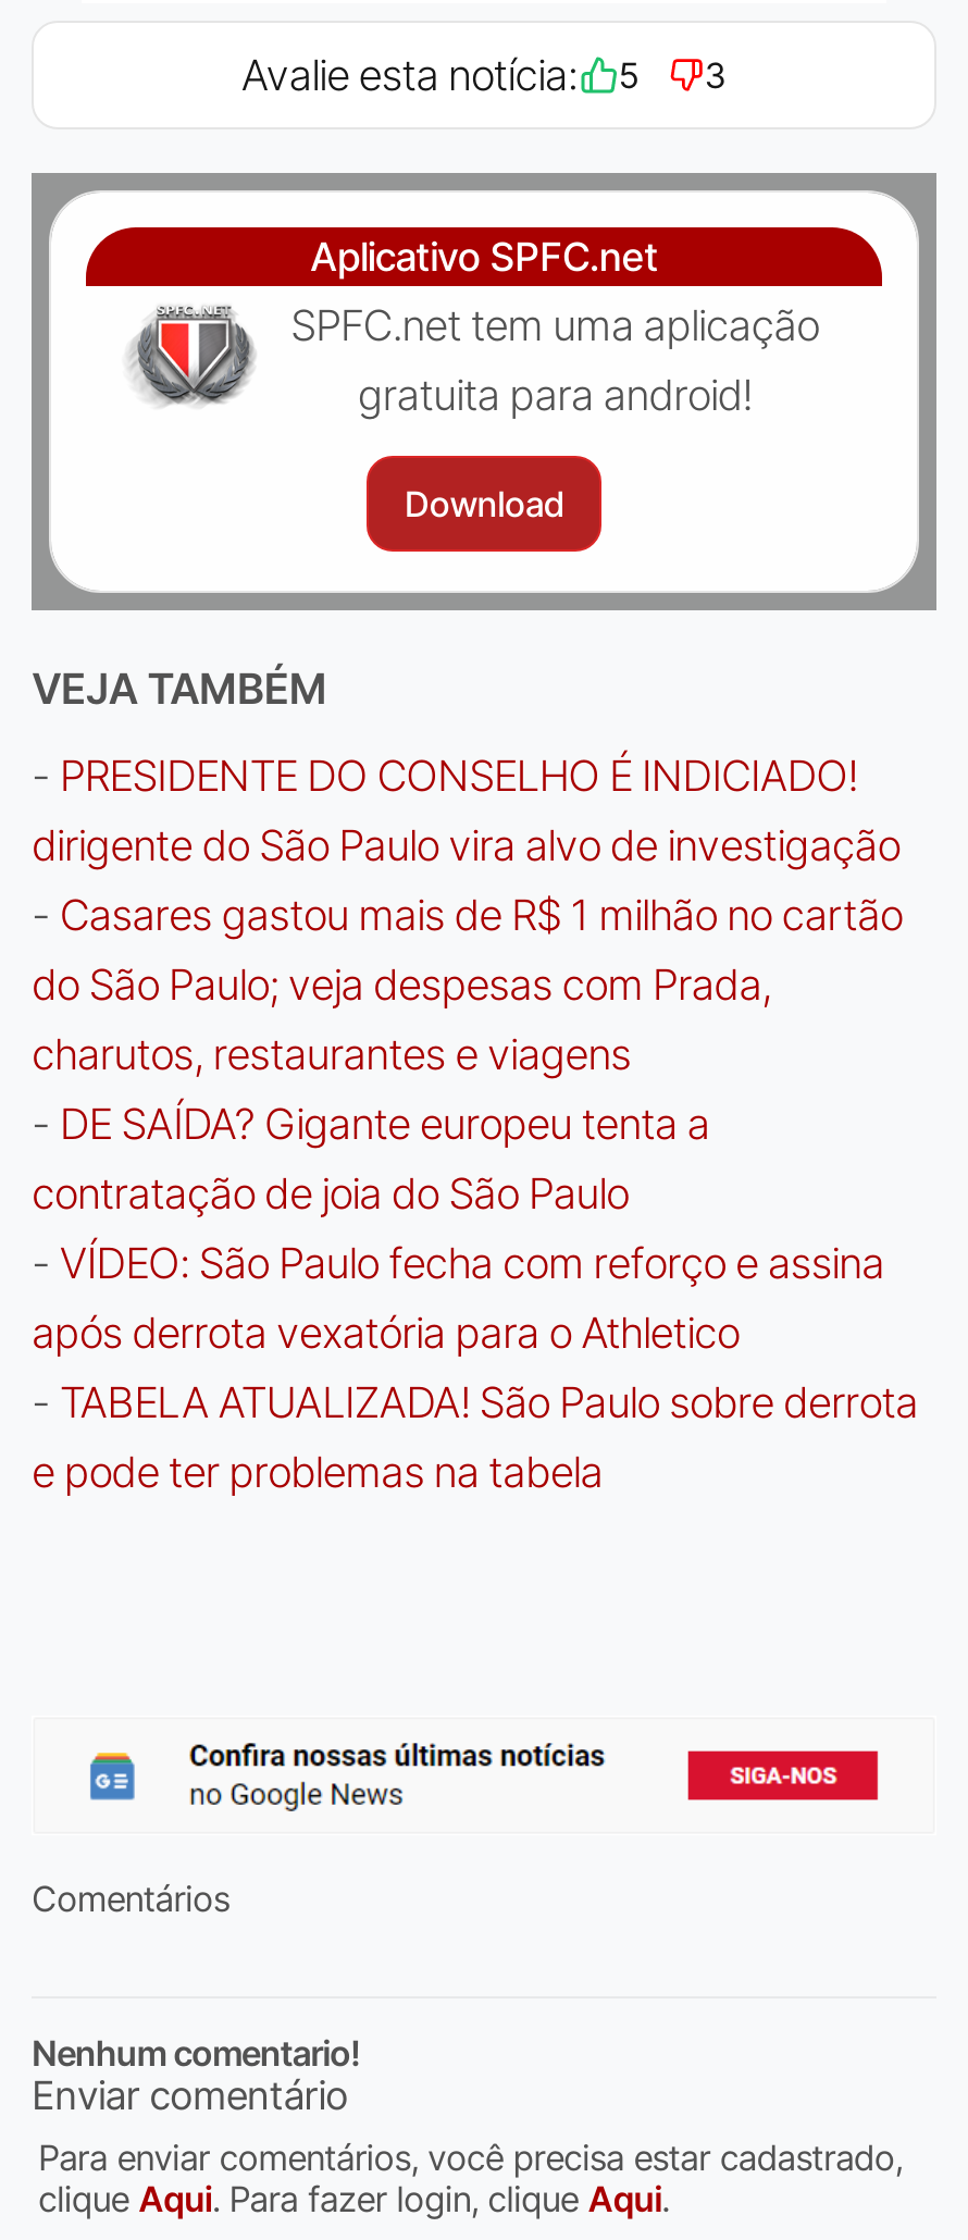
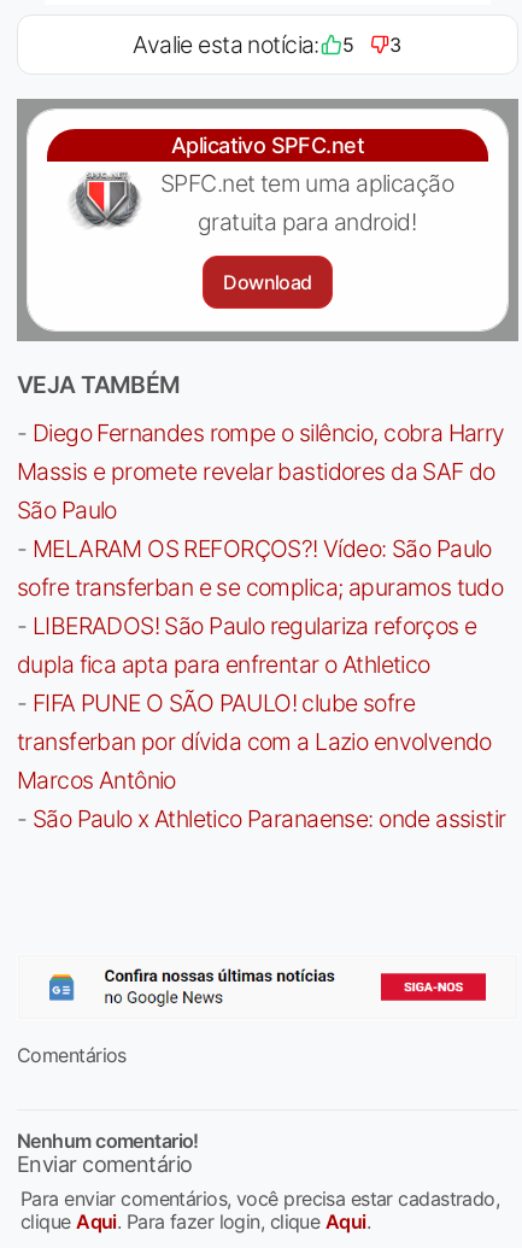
[32,749,918,1497] - PRESIDENTE DO CONSELHO É INDICIADO! | dirigente do São Paulo vira alvo de investigação | - Casares gastou mais de R$ 1 milhão no cartão | do São Paulo; veja despesas com Prada, | charutos, restaurantes e viagens | - DE SAÍDA? Gigante europeu tenta a | contratação de joia do São Paulo | - VÍDEO: São Paulo fecha com reforço e assina | após derrota vexatória para o Athletico | - TABELA ATUALIZADA! São Paulo sobre derrota | e pode ter problemas na tabela -> [17,418,506,833] - Diego Fernandes rompe o silêncio, cobra Harry | Massis e promete revelar bastidores da SAF do | São Paulo | - MELARAM OS REFORÇOS?! Vídeo: São Paulo | sofre transferban e se complica; apuramos tudo | - LIBERADOS! São Paulo regulariza reforços e | dupla fica apta para enfrentar o Athletico | - FIFA PUNE O SÃO PAULO! clube sofre | transferban por dívida com a Lazio envolvendo | Marcos Antônio | - São Paulo x Athletico Paranaense: onde assistir

